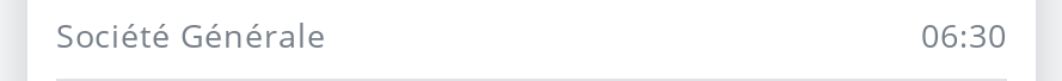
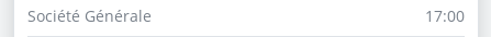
[921,12,1007,57] 06:30 -> [425,5,465,26] 17:00

